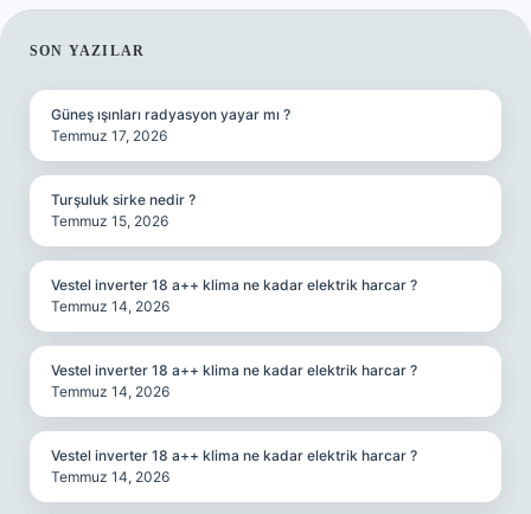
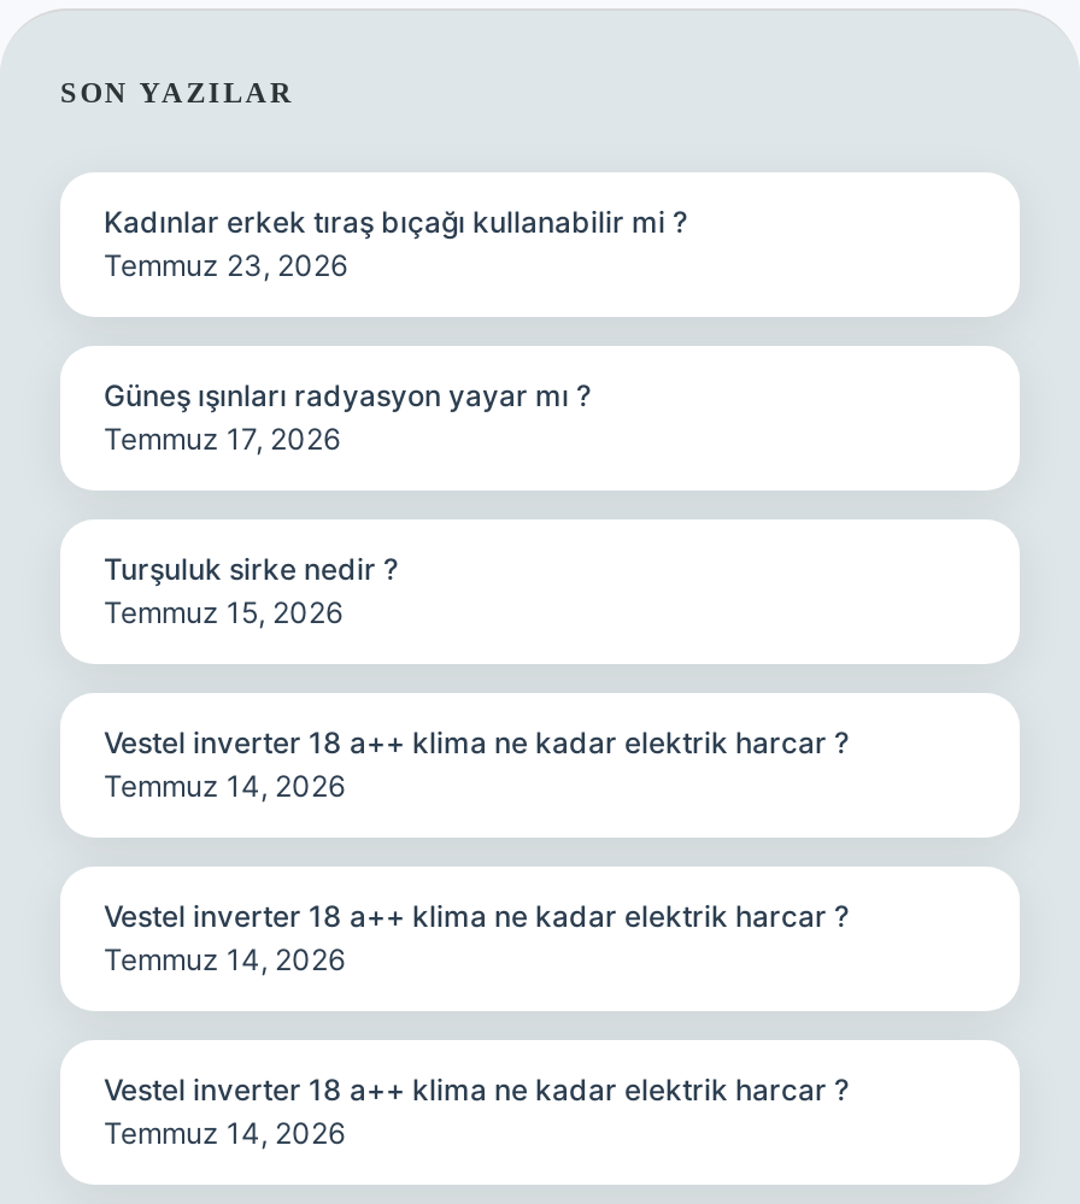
none -> [104,204,687,283] Kadınlar erkek tıraş bıçağı kullanabilir mi ? | Temmuz 23, 2026

